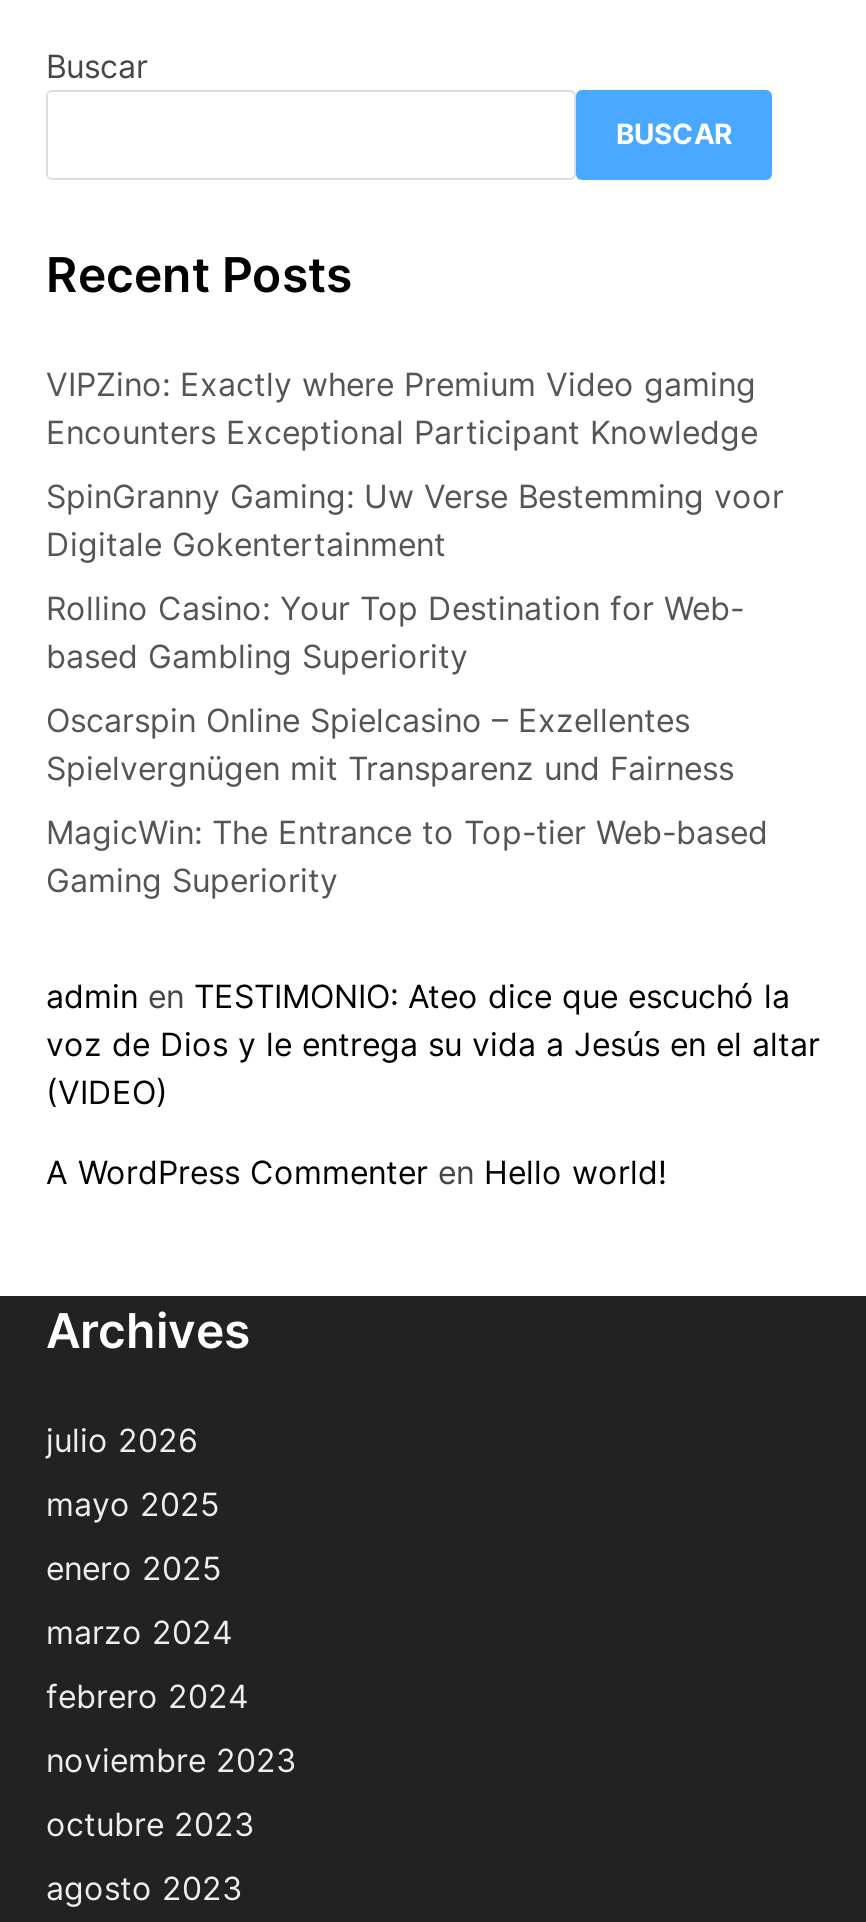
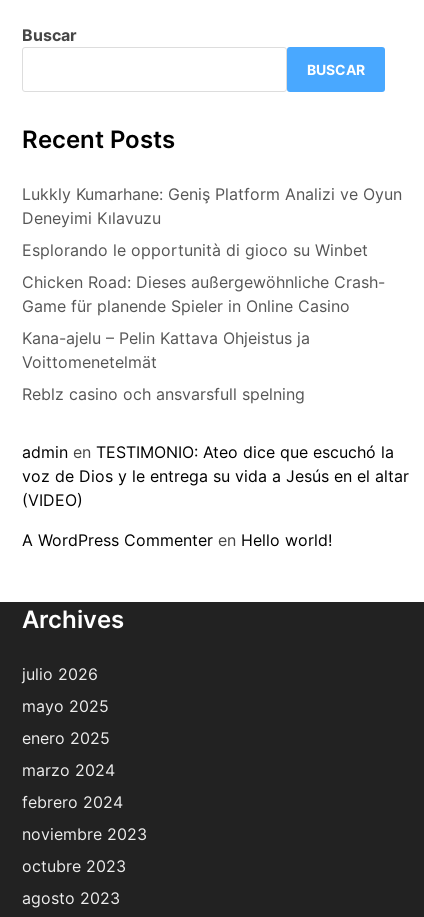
[46,363,758,451] VIPZino: Exactly where Premium Video gaming | Encounters Exceptional Participant Knowledge -> [22,184,402,228] Lukkly Kumarhane: Geniş Platform Analizi ve Oyun | Deneyimi Kılavuzu
[46,475,784,563] SpinGranny Gaming: Uw Verse Bestemming voor | Digitale Gokentertainment -> [22,240,368,260] Esplorando le opportunità di gioco su Winbet
[46,587,744,675] Rollino Casino: Your Top Destination for Web- | based Gambling Superiority -> [22,272,385,316] Chicken Road: Dieses außergewöhnliche Crash- | Game für planende Spieler in Online Casino
[46,699,734,787] Oscarspin Online Spielcasino – Exzellentes | Spielvergnügen mit Transparenz und Fairness -> [22,328,310,372] Kana-ajelu – Pelin Kattava Ohjeistus ja | Voittomenetelmät
[46,811,768,899] MagicWin: The Entrance to Top-tier Web-based | Gaming Superiority -> [22,384,305,404] Reblz casino och ansvarsfull spelning

